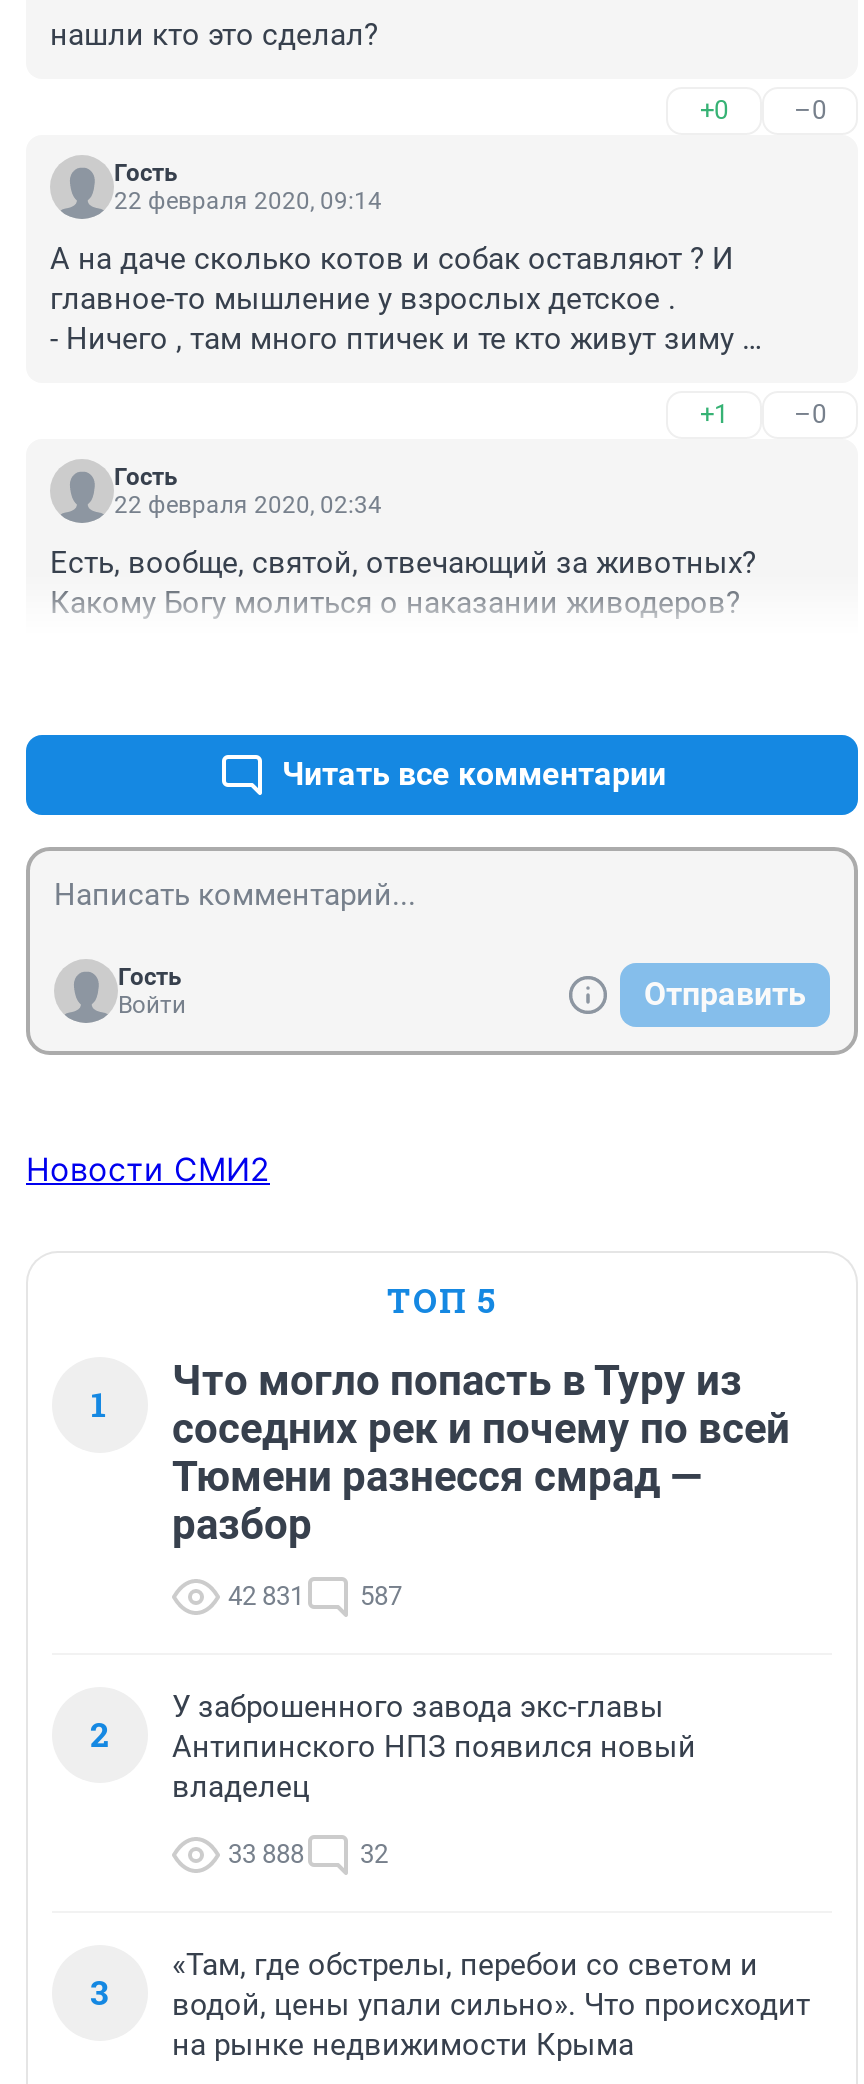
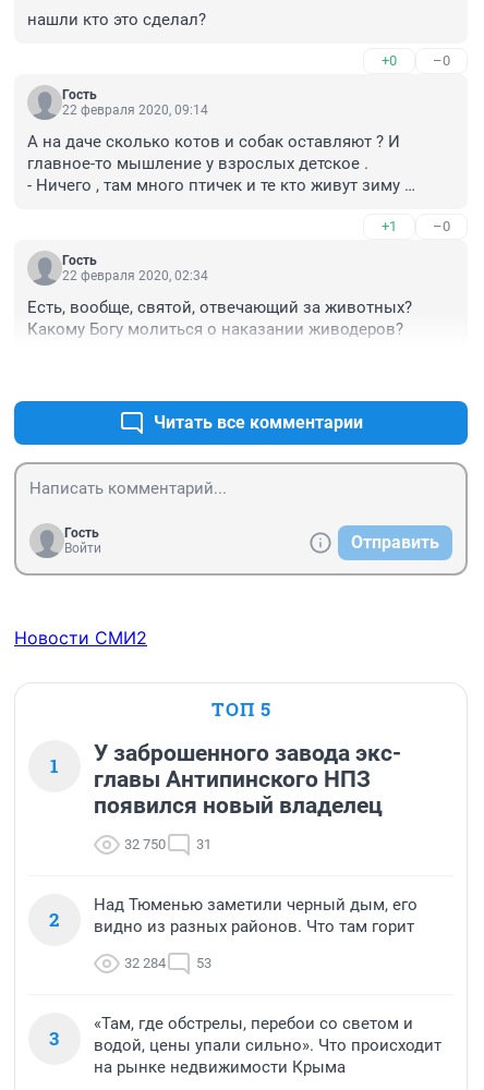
[172,1357,790,1549] Что могло попасть в Туру из | соседних рек и почему по всей | Тюмени разнесся смрад — | разбор -> [94,740,401,819] У заброшенного завода экс- | главы Антипинского НПЗ | появился новый владелец
[228,1581,402,1611] 42 831 | 587 -> [124,836,211,853] 32 750 | 31
[172,1689,696,1805] У заброшенного завода экс-главы | Антипинского НПЗ появился новый | владелец -> [94,895,418,937] Над Тюменью заметили черный дым, его | видно из разных районов. Что там горит
[228,1839,388,1869] 33 888 | 32 -> [124,955,211,971] 32 284 | 53

